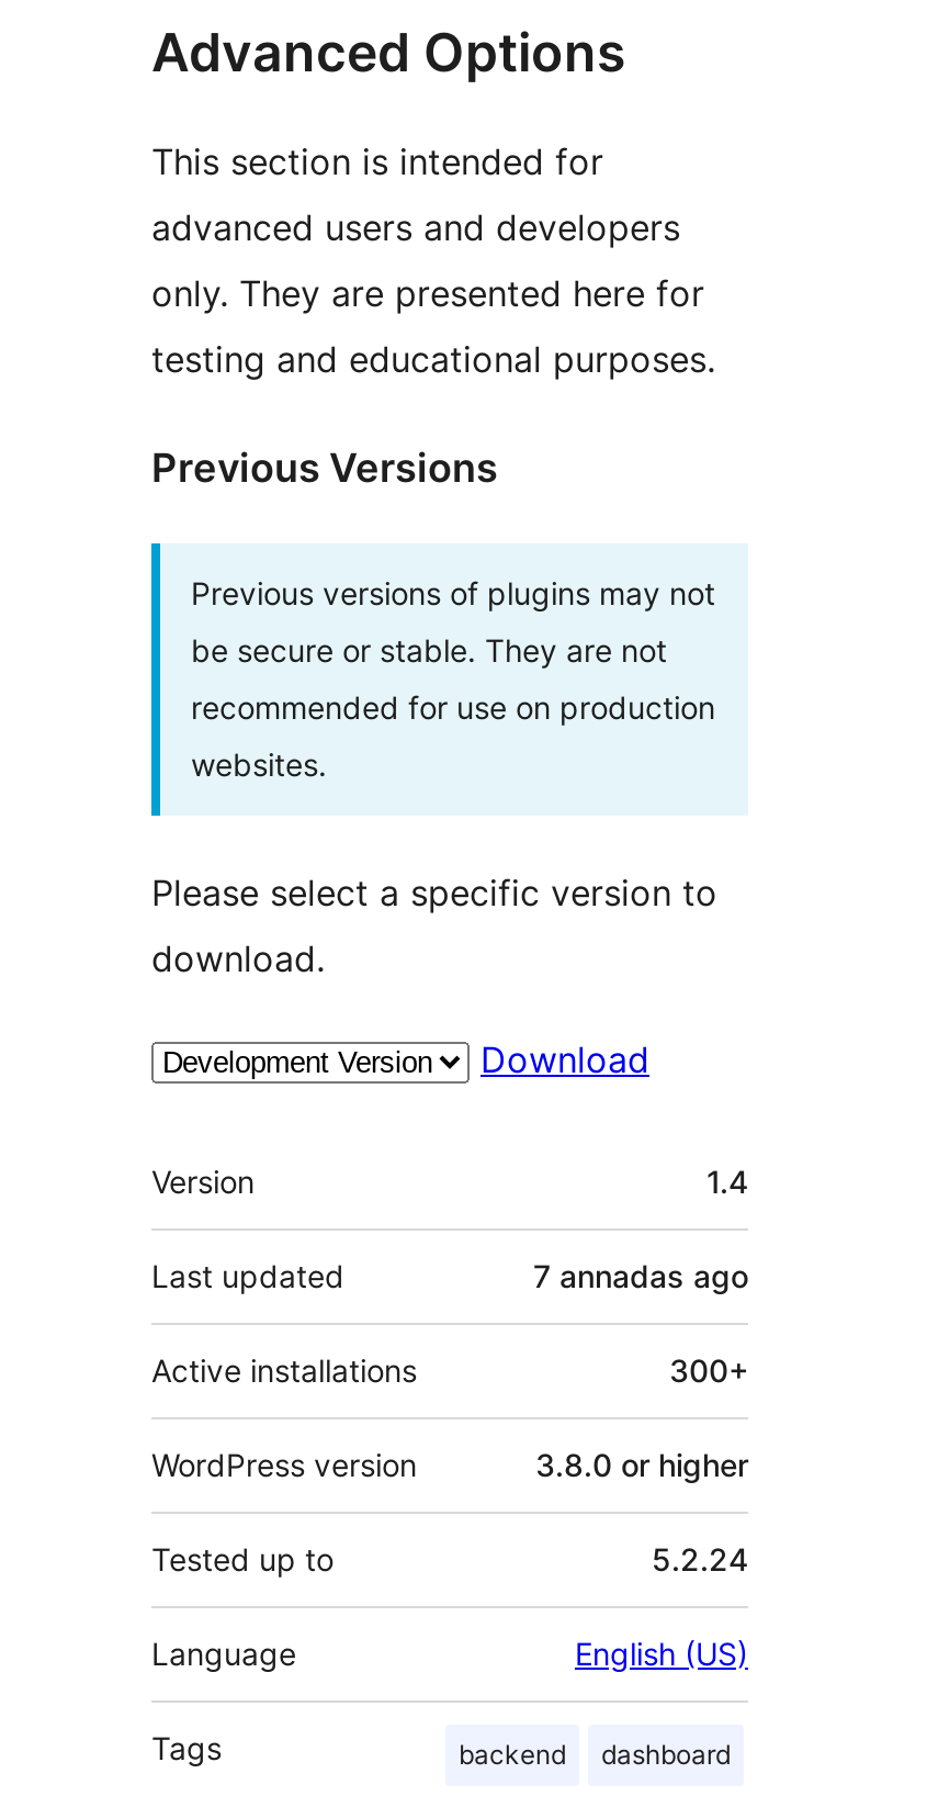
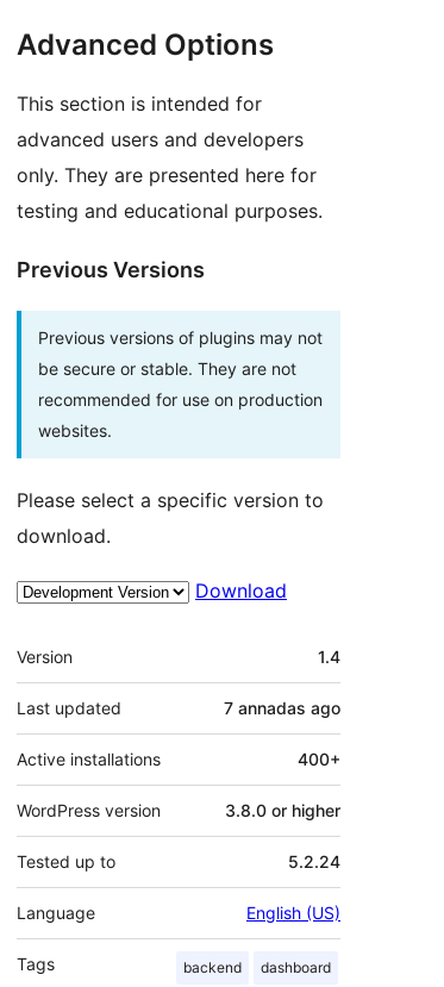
[669,1350,748,1388] 300+ -> [298,748,340,769] 400+

